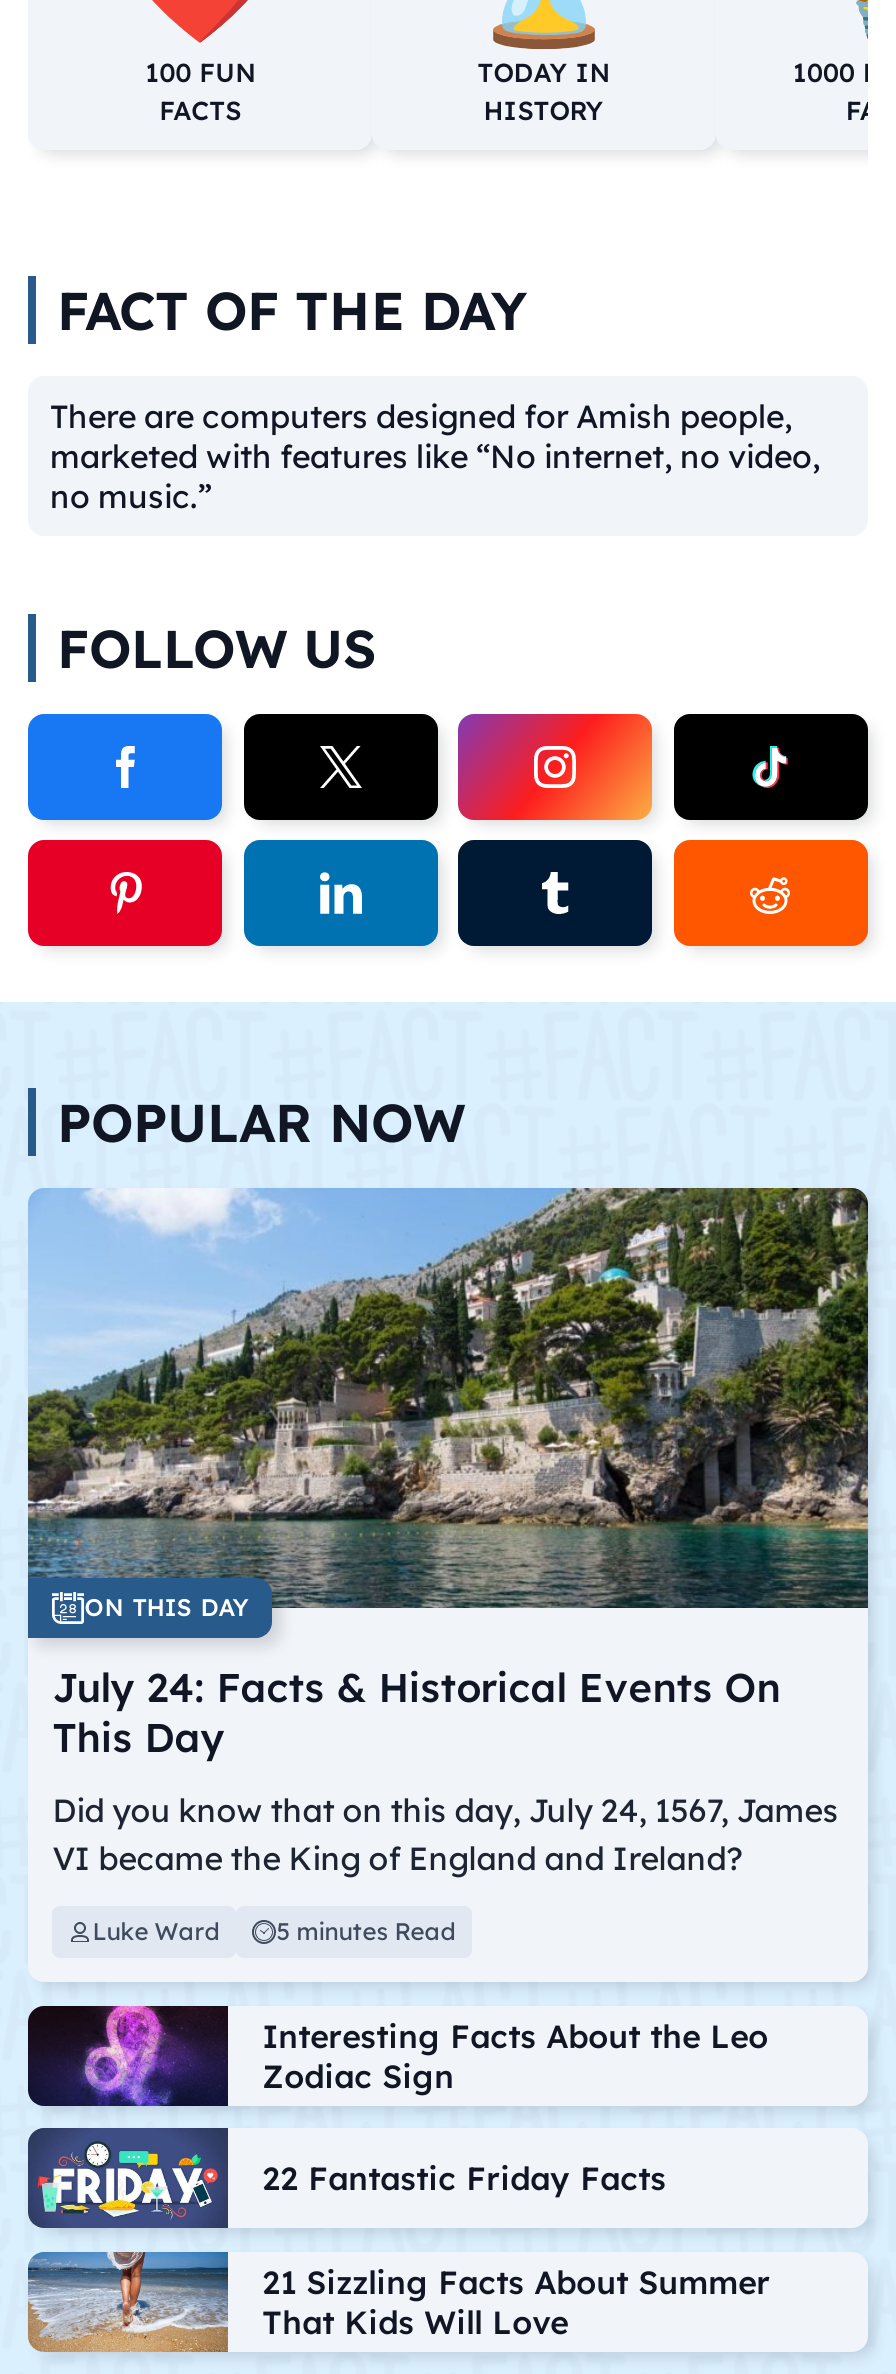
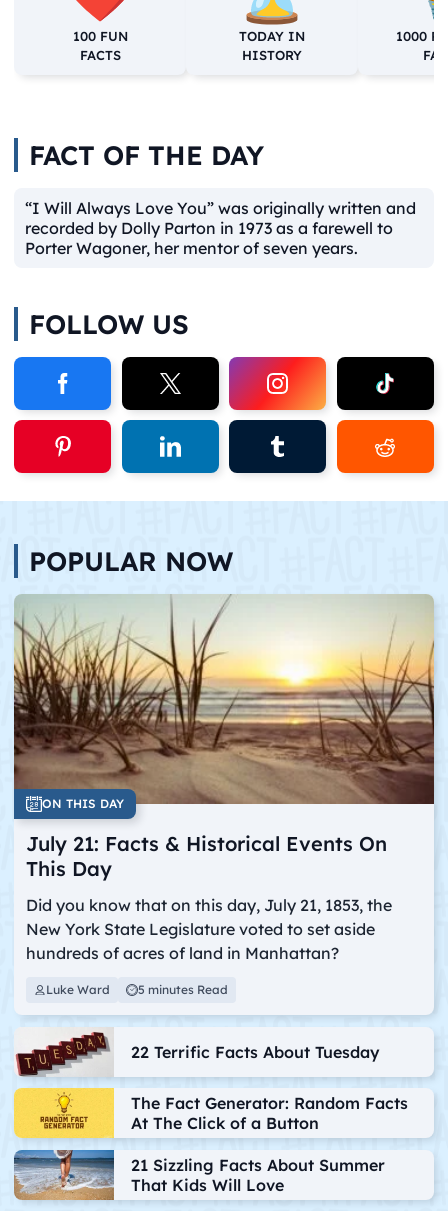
[50,396,820,516] There are computers designed for Amish people, | marketed with features like “No internet, no video, | no music.” -> [25,198,416,258] “I Will Always Love You” was originally written and | recorded by Dolly Parton in 1973 as a farewell to | Porter Wagoner, her mentor of seven years.
[26,1186,870,1712] [image] | July 24: Facts & Historical Events On -> [13,594,435,856] [image] | July 21: Facts & Historical Events On
[52,1790,838,1878] Did you know that on this day, July 24, 1567, James | VI became the King of England and Ireland? -> [26,895,392,963] Did you know that on this day, July 21, 1853, the | New York State Legislature voted to set aside | hundreds of acres of land in Manhattan?
[26,2004,768,2108] [image] | Interesting Facts About the Leo | Zodiac Sign -> [14,1027,380,1077] [image] | 22 Terrific Facts About Tuesday
[26,2126,666,2230] [image] | 22 Fantastic Friday Facts -> [13,1087,408,1139] [image] | The Fact Generator: Random Facts | At The Click of a Button

